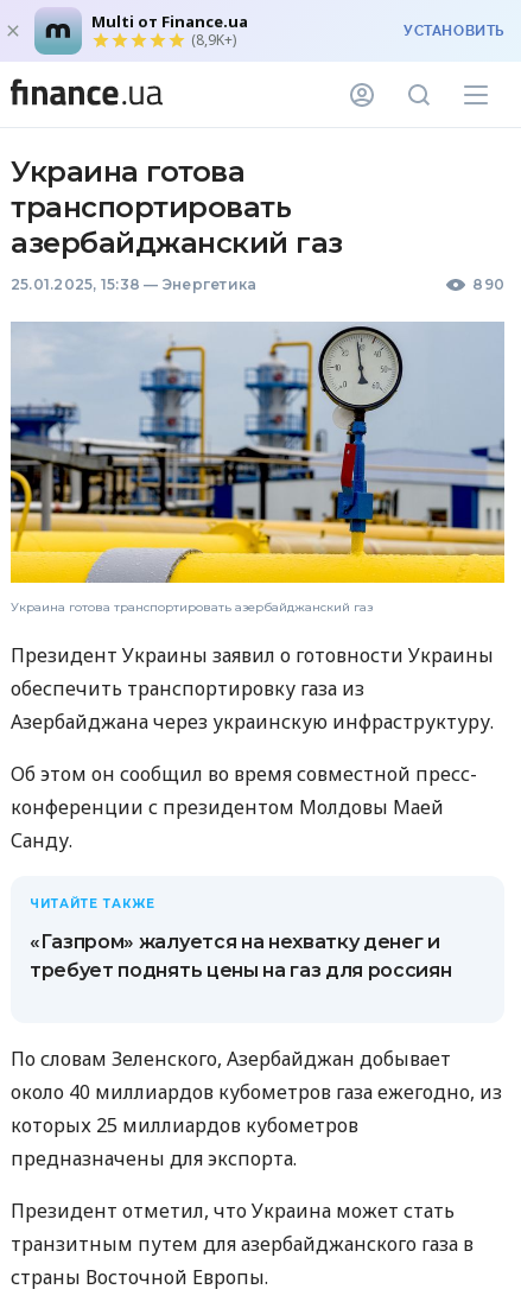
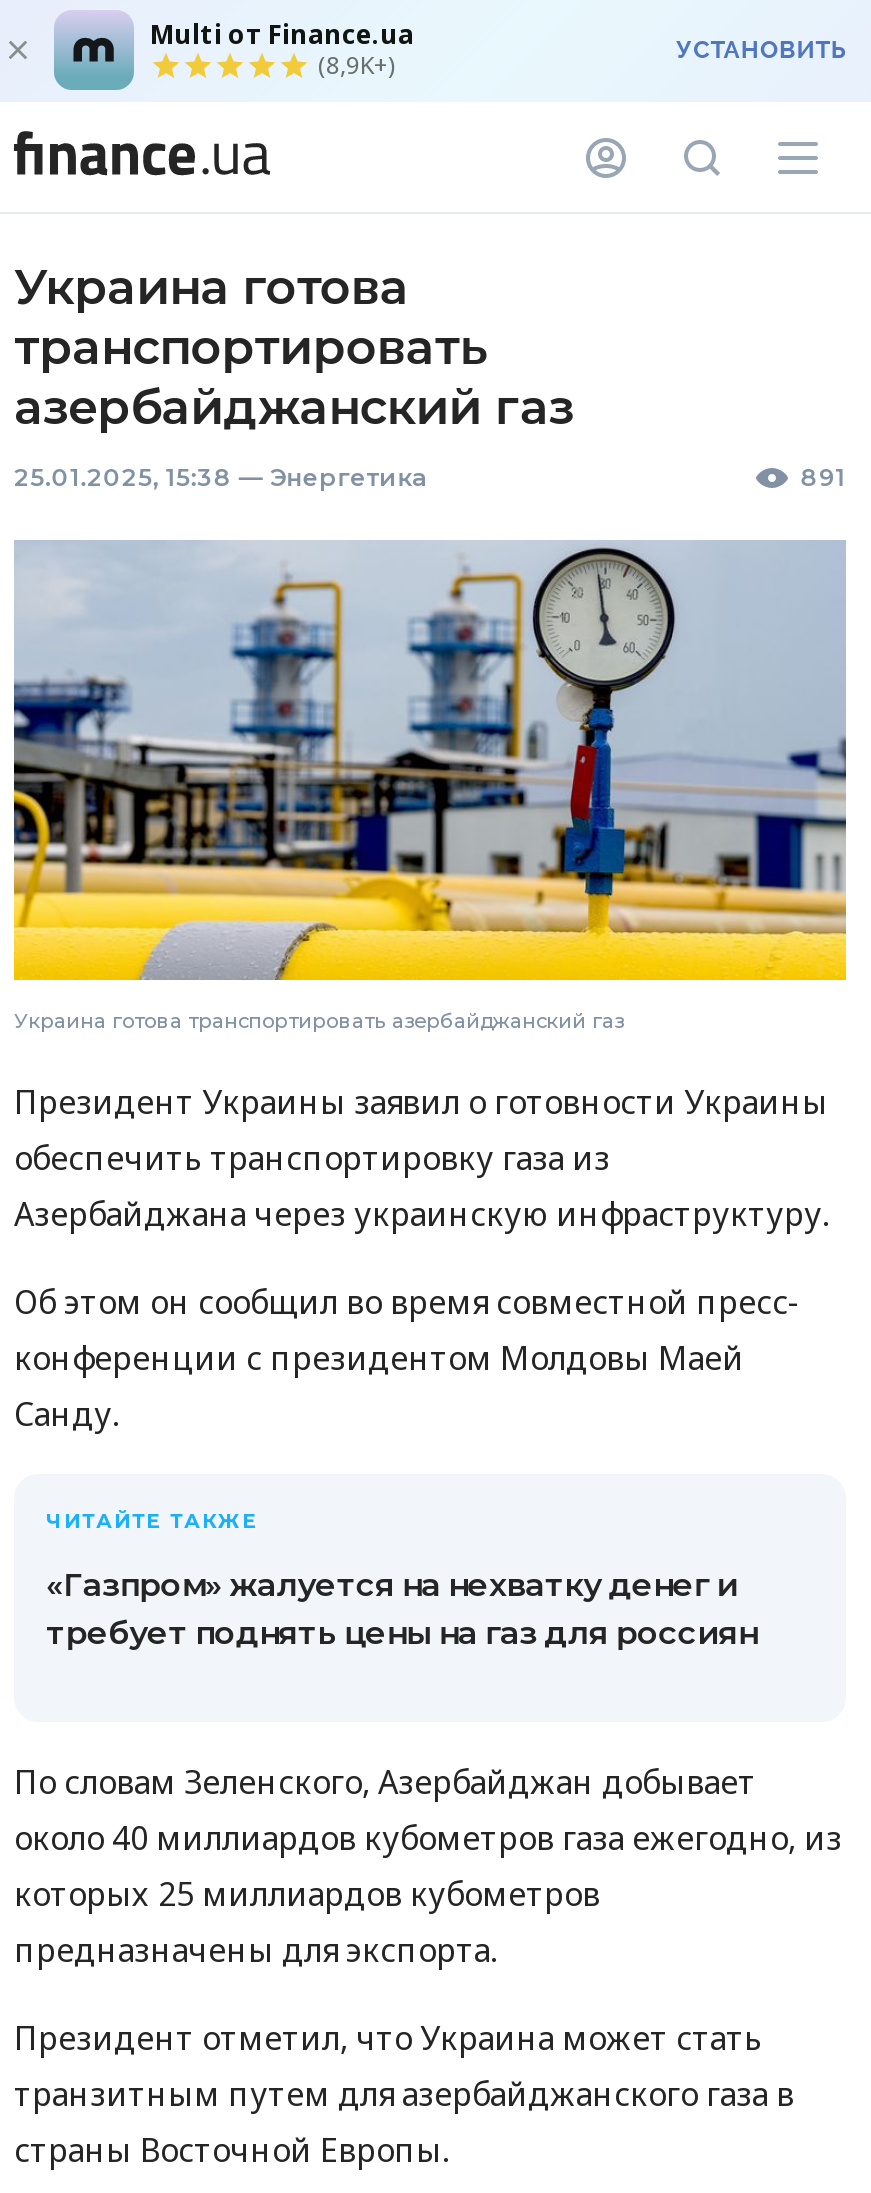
[473,275,504,293] 890 -> [801,462,846,492] 891

